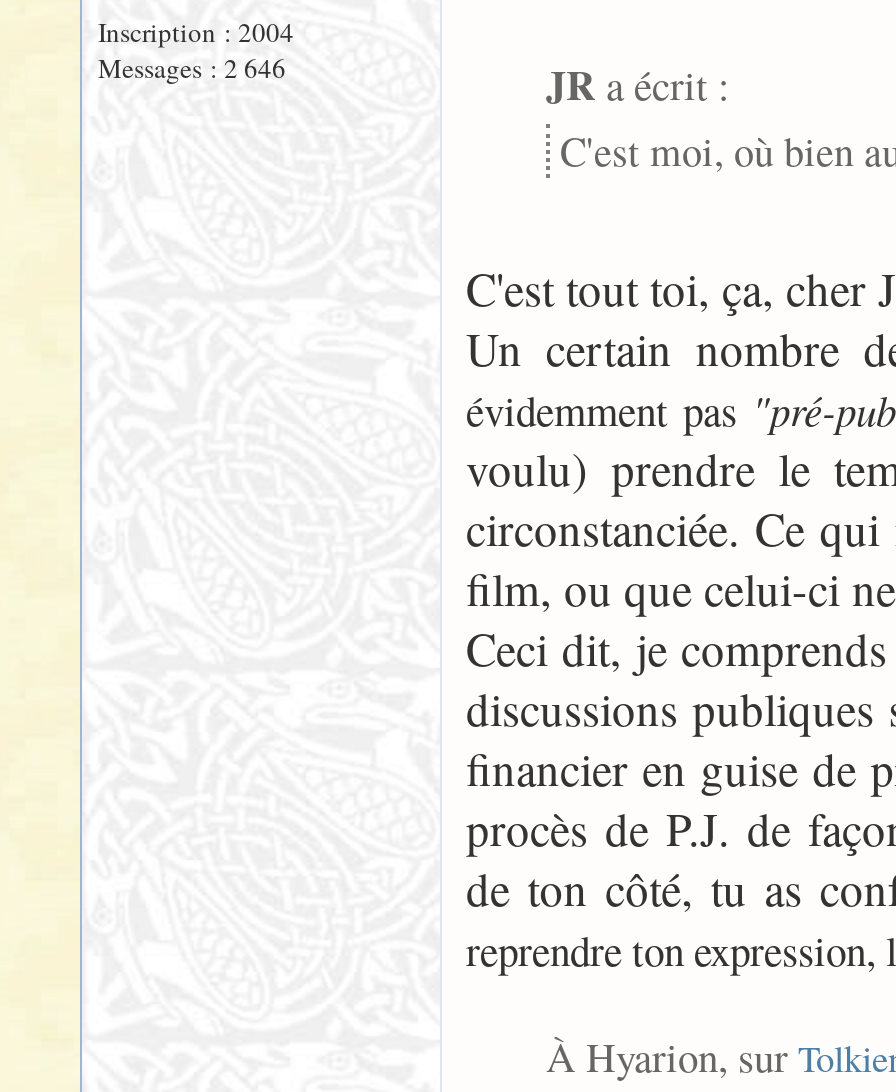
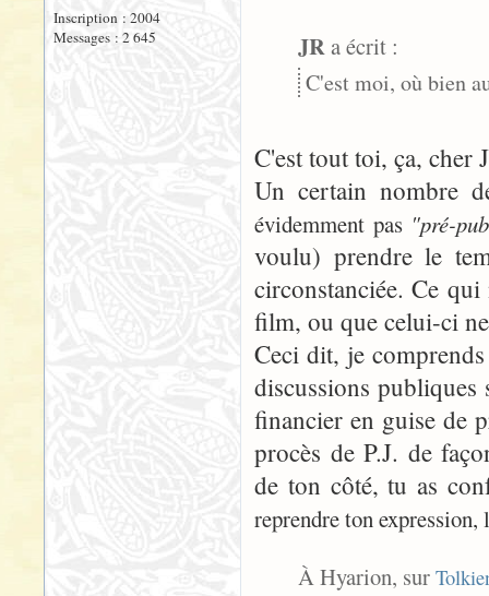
[98,50,286,86] Messages : 2 646 -> [53,27,156,47] Messages : 2 645

